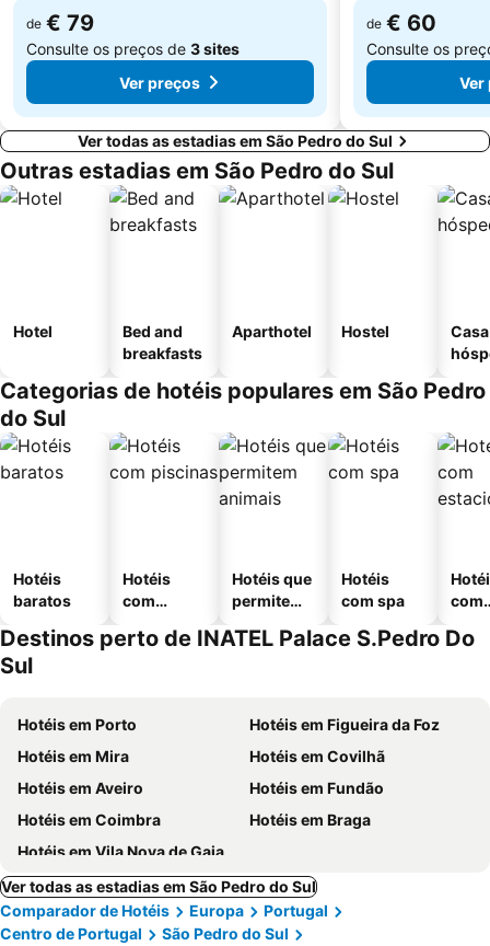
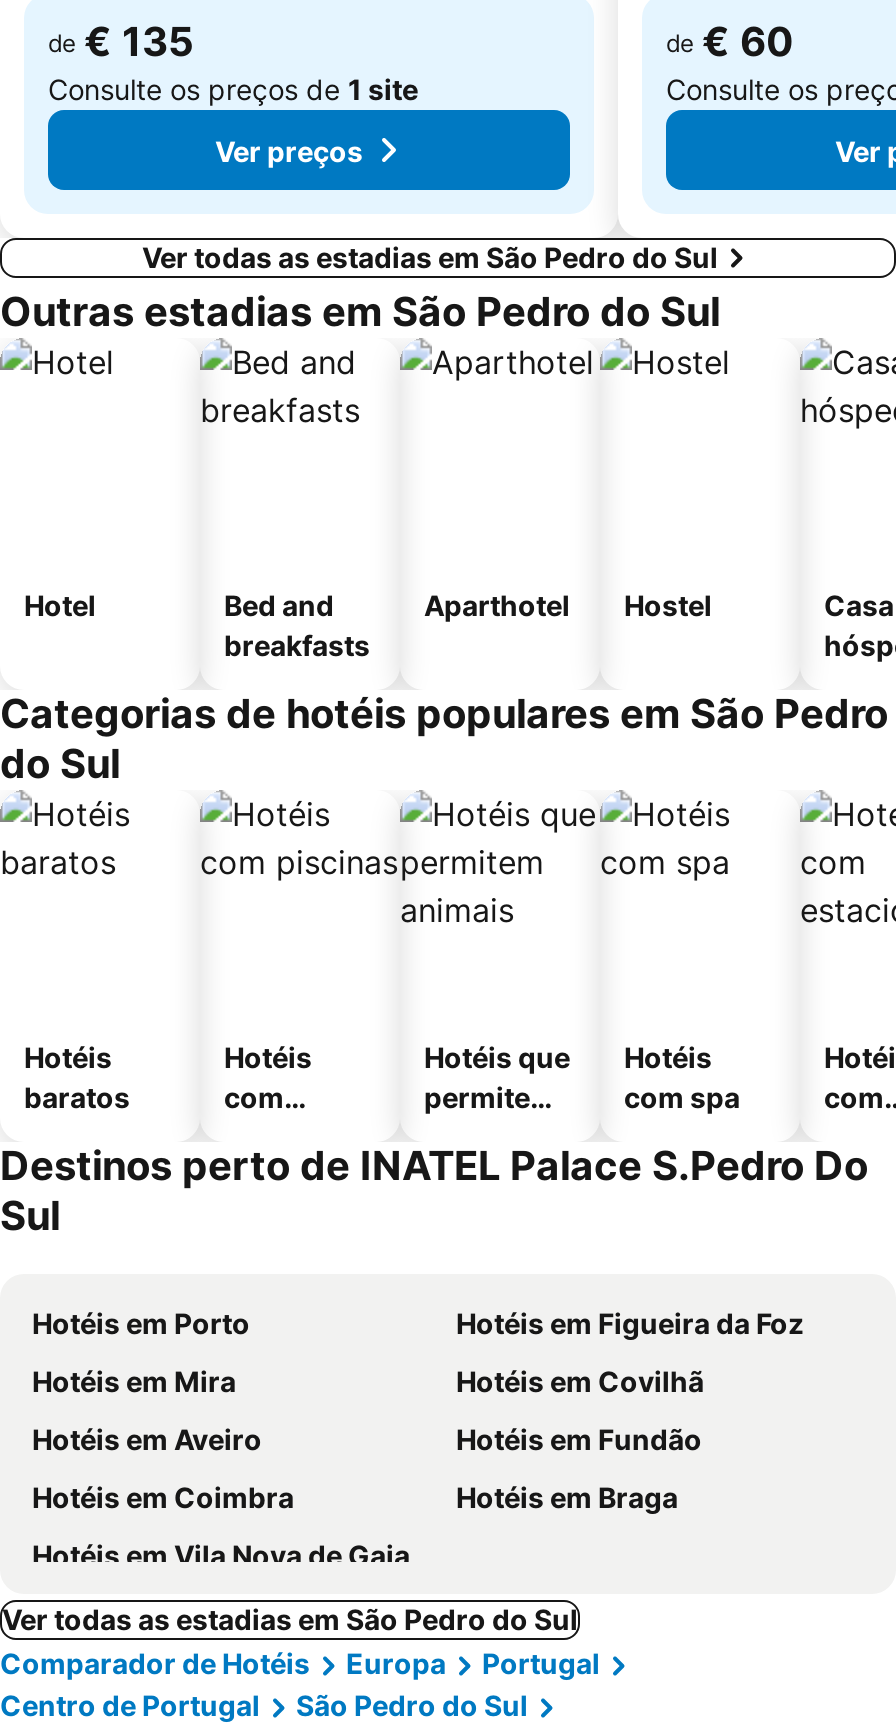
[26,10,240,58] de € 79 | Consulte os preços de 3 sites -> [48,18,418,106] de € 135 | Consulte os preços de 1 site

